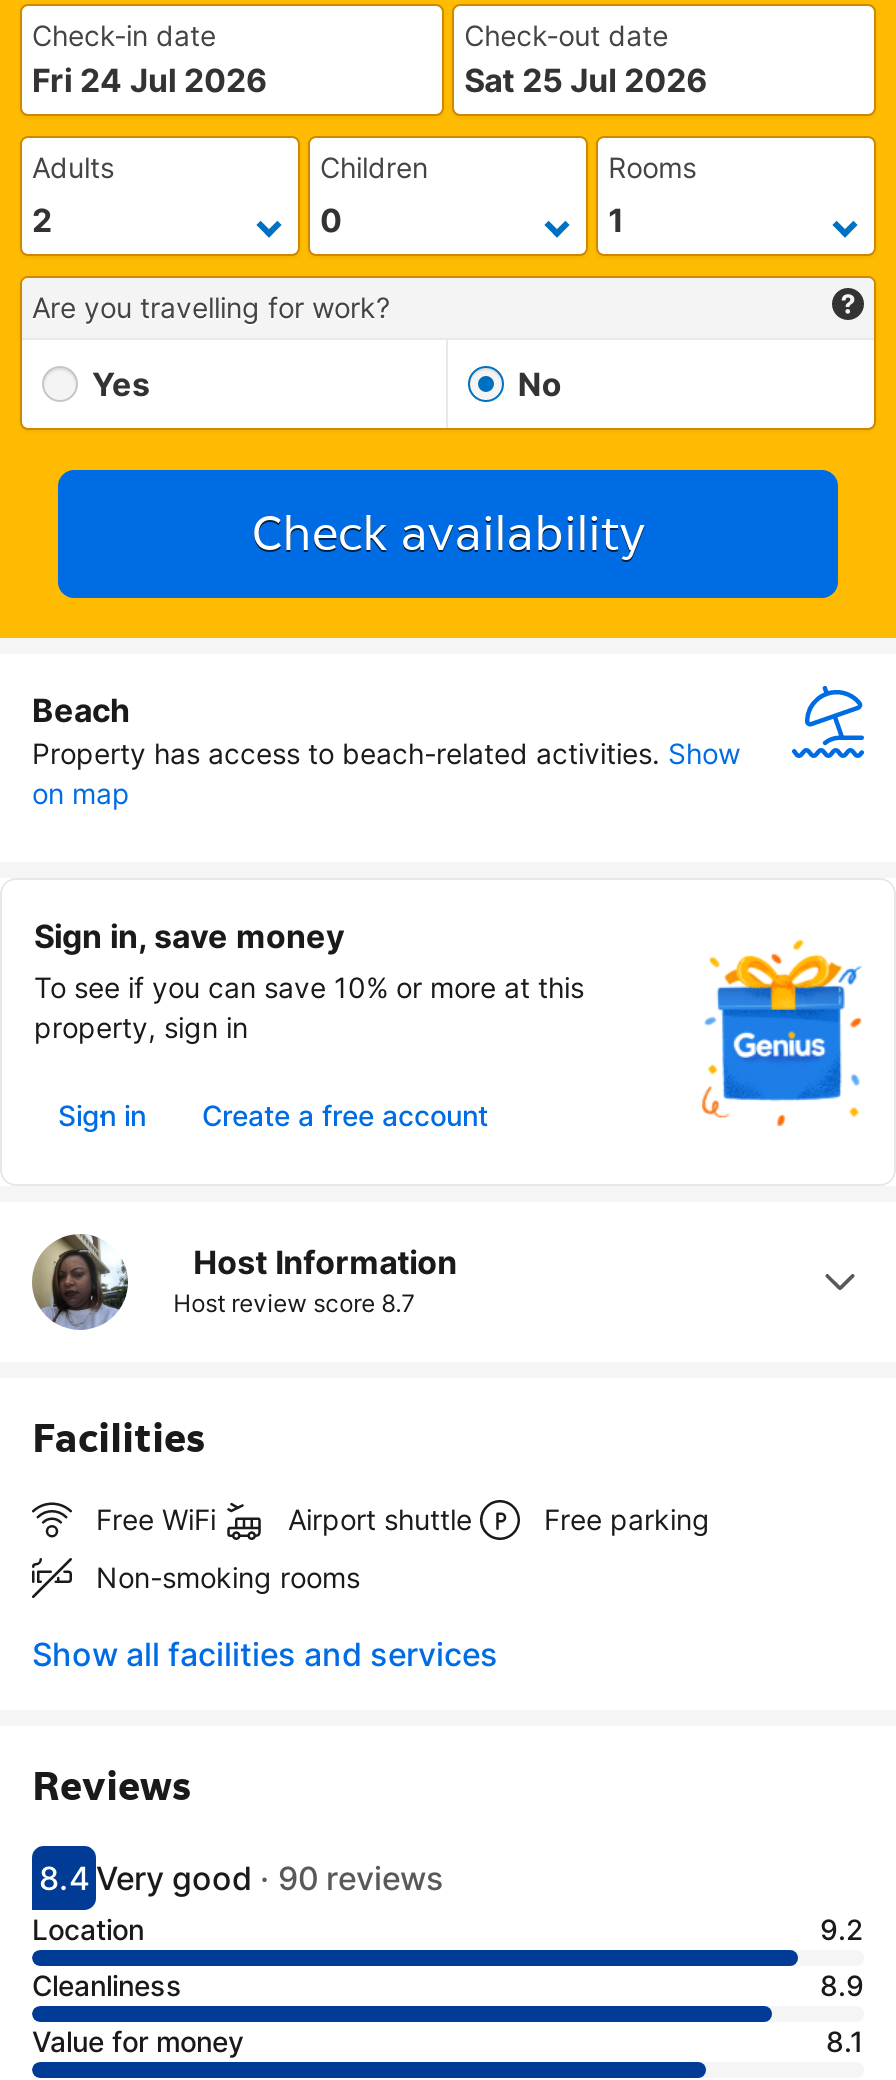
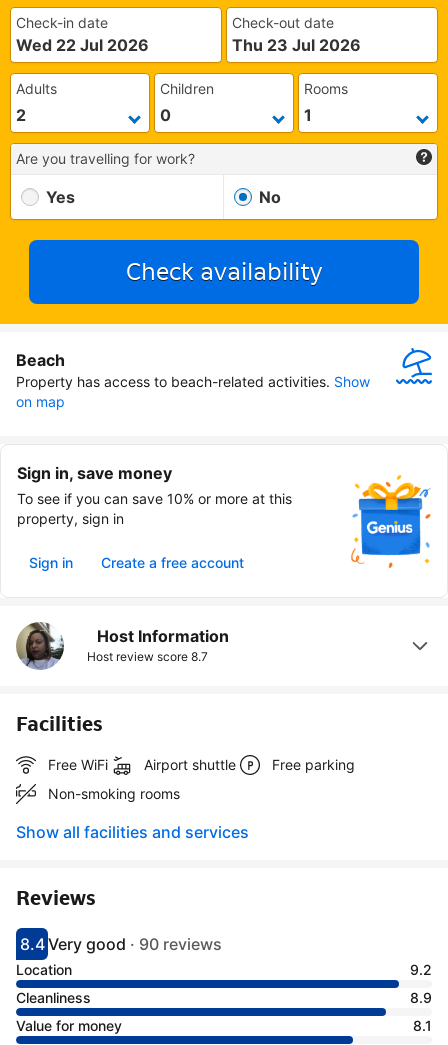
[32,60,268,100] Fri 24 Jul 2026 -> [16,35,149,55] Wed 22 Jul 2026
[464,60,708,100] Sat 25 Jul 2026 -> [232,35,361,55] Thu 23 Jul 2026

